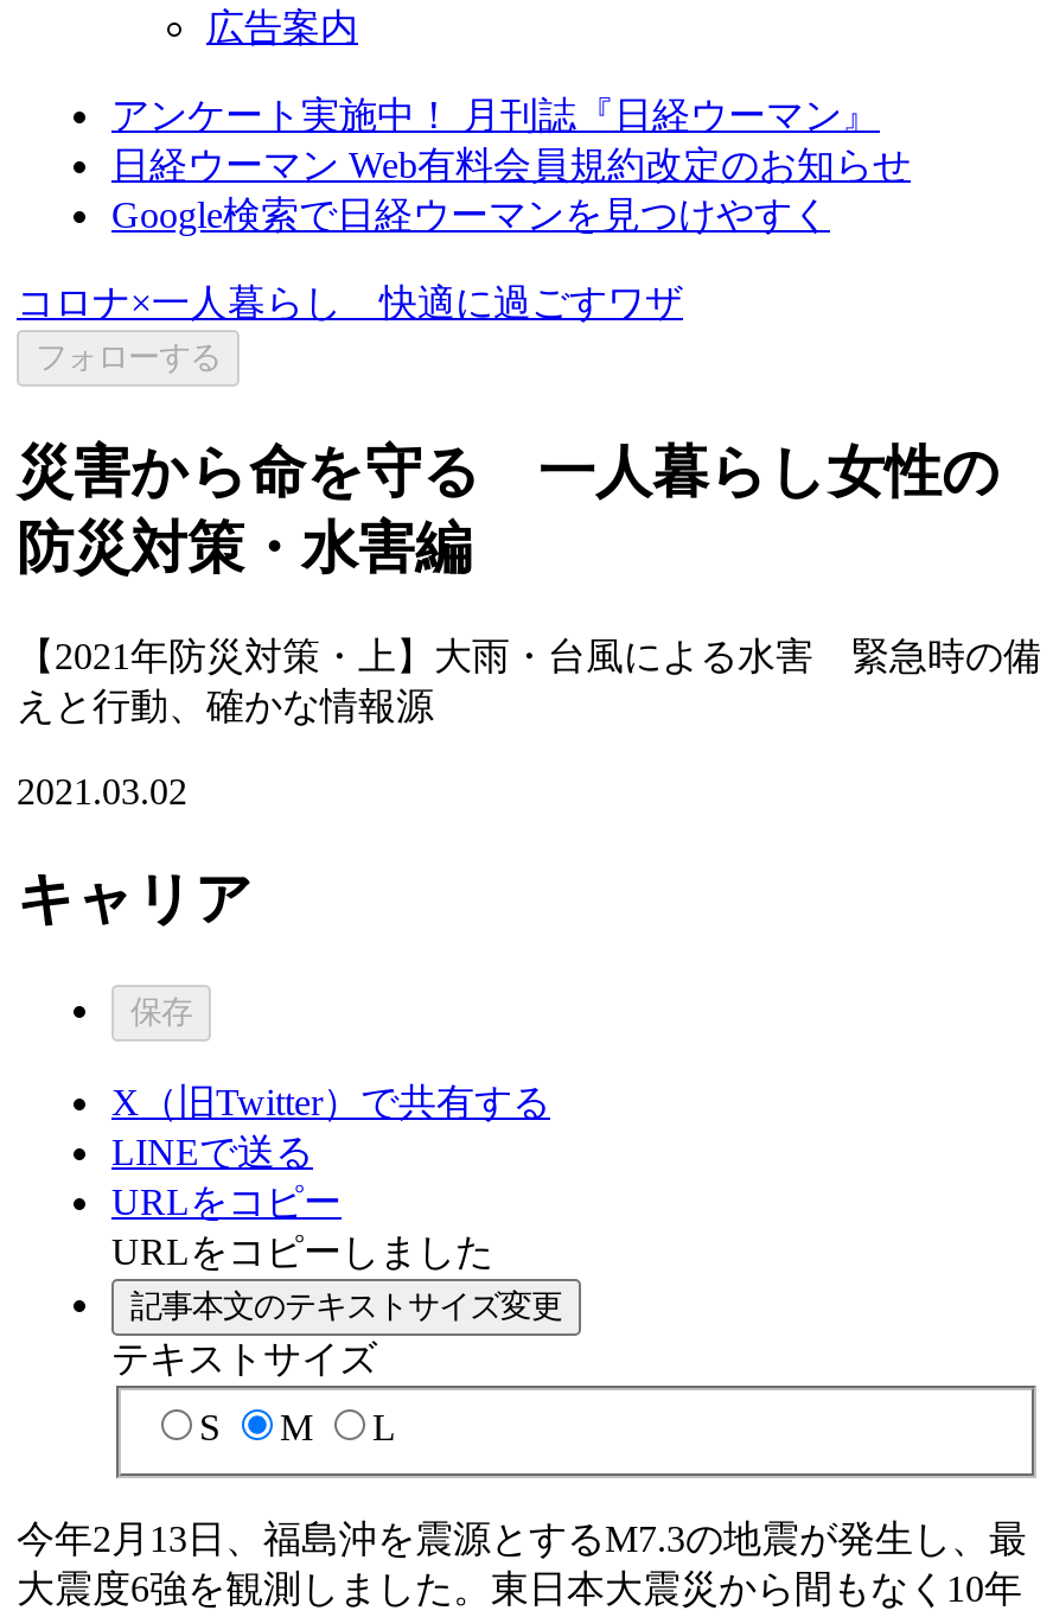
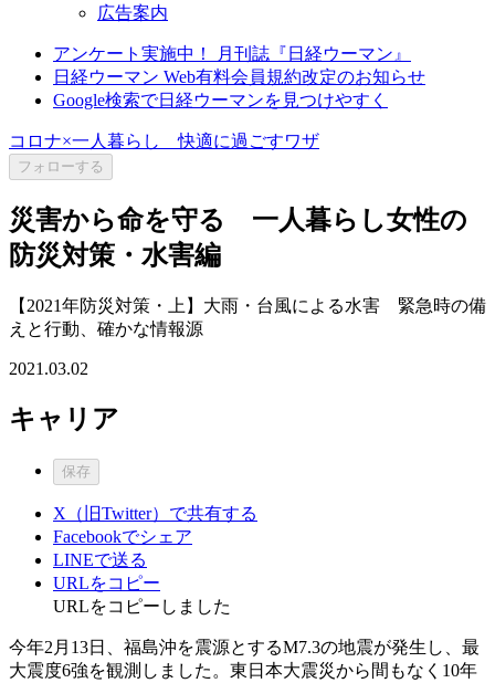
none -> [53,527,192,546] Facebookでシェア
moved [111,1131,493,1271] -> [53,550,231,615]: LINEで送る | URLをコピー | URLをコピーしました
[111,1287,562,1448] 記事本文のテキストサイズ変更 | テキストサイズ | S | M | L -> none

